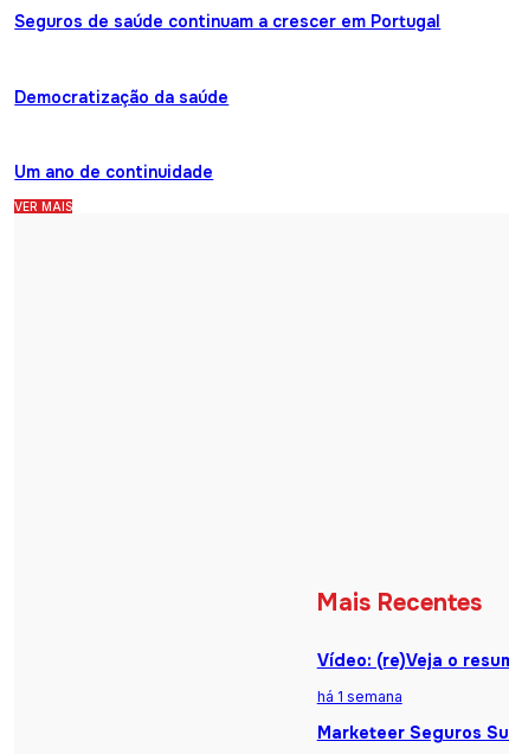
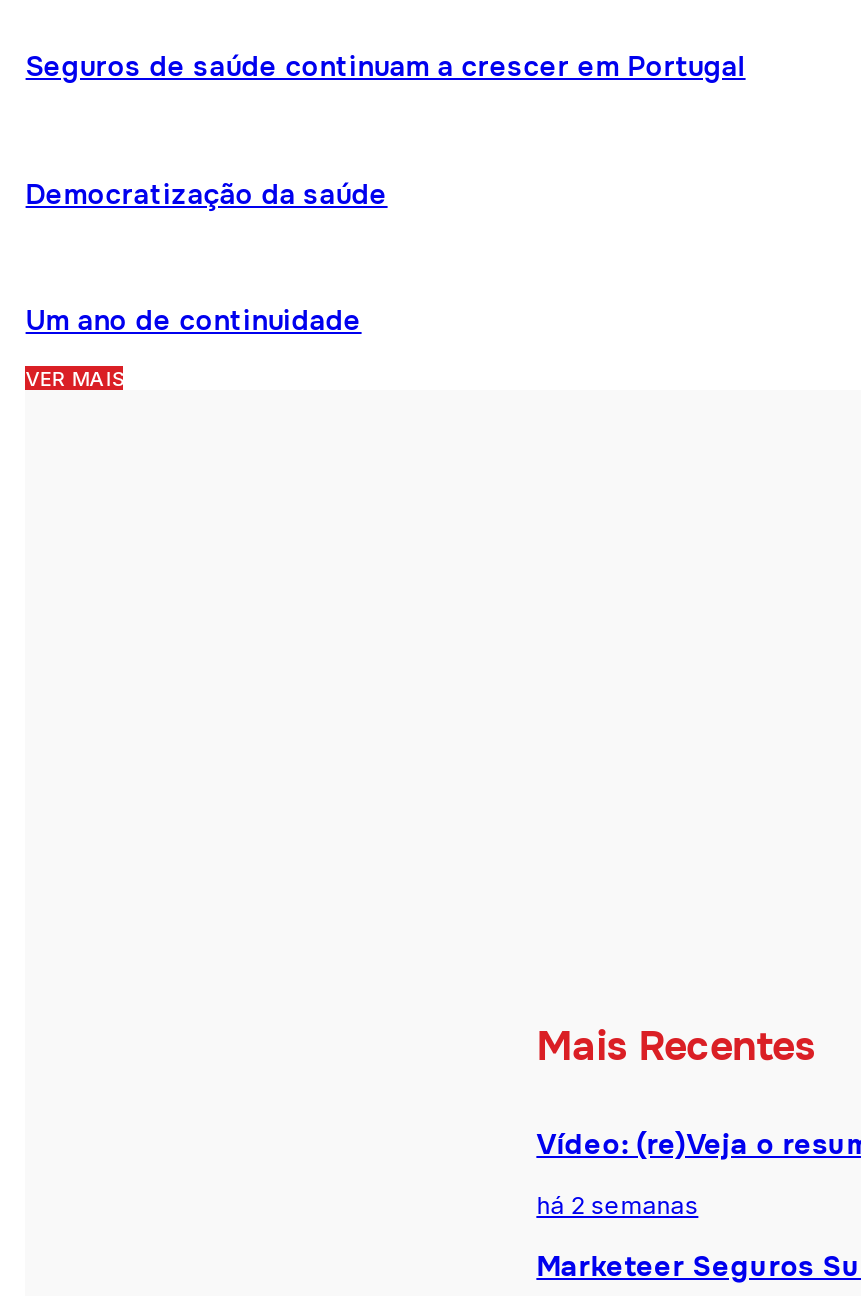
[317,688,402,706] há 1 semana -> [536,1190,698,1220] há 2 semanas

